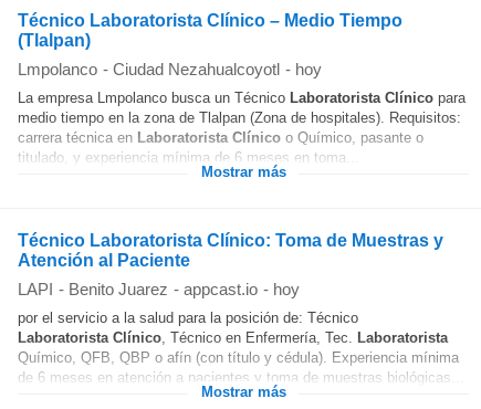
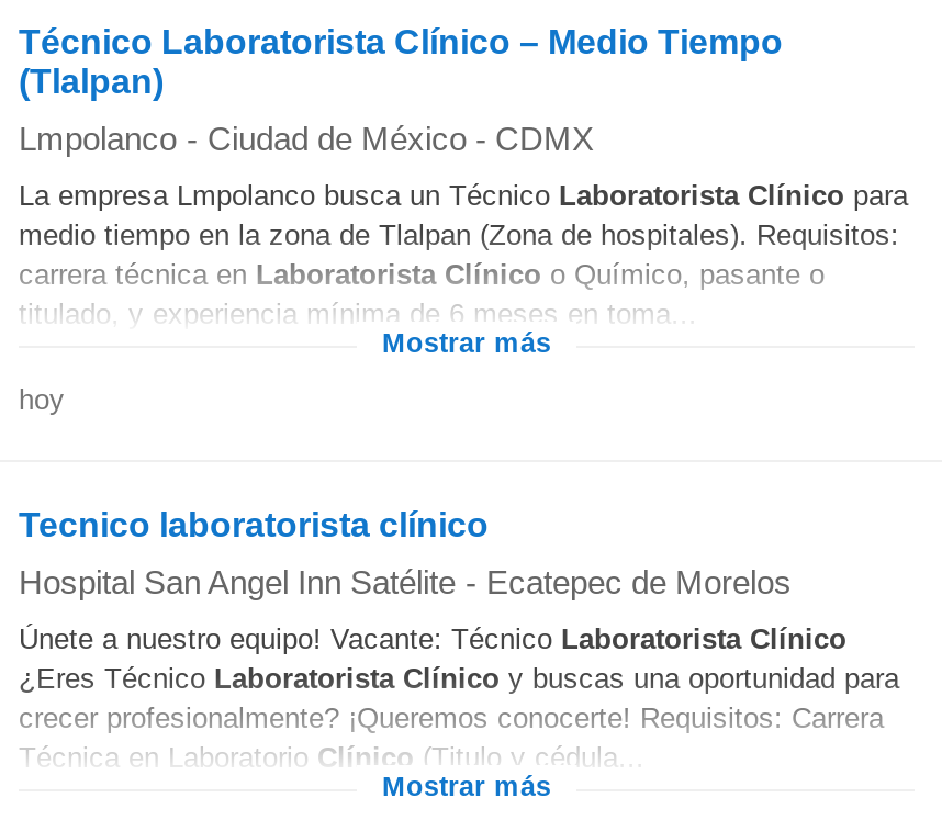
[18,60,322,78] Lmpolanco - Ciudad Nezahualcoyotl - hoy -> [19,120,594,157] Lmpolanco - Ciudad de México - CDMX
[18,231,464,386] Técnico Laboratorista Clínico: Toma de Muestras y | Atención al Paciente | LAPI - Benito Juarez - appcast.io - hoy | por el servicio a la salud para la posición de: Técnico | Laboratorista Clínico, Técnico en Enfermería, Tec. Laboratorista | Químico, QFB, QBP o afín (con título y cédula). Experiencia mínima | de 6 meses en atención a pacientes y toma de muestras biológicas... -> [19,383,899,774] hoy | Tecnico laboratorista clínico | Hospital San Angel Inn Satélite - Ecatepec de Morelos | Únete a nuestro equipo! Vacante: Técnico Laboratorista Clínico | ¿Eres Técnico Laboratorista Clínico y buscas una oportunidad para | crecer profesionalmente? ¡Queremos conocerte! Requisitos: Carrera | Técnica en Laboratorio Clínico (Titulo y cédula...

